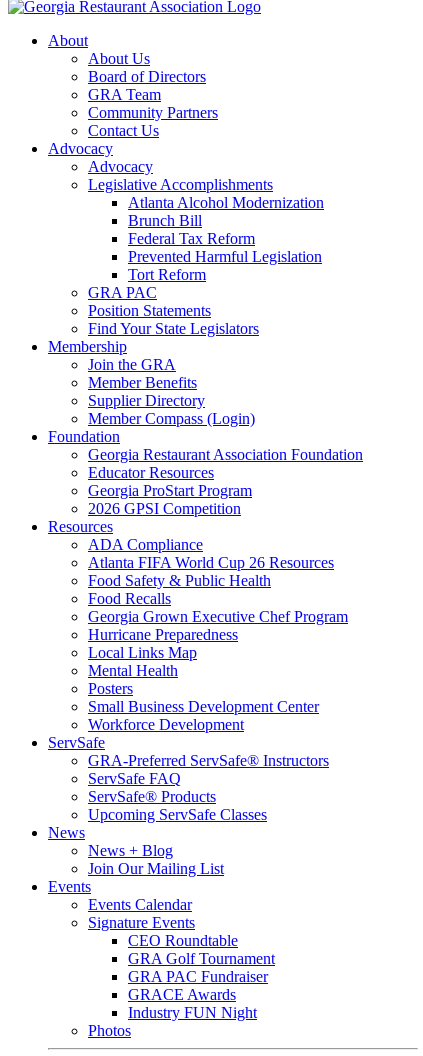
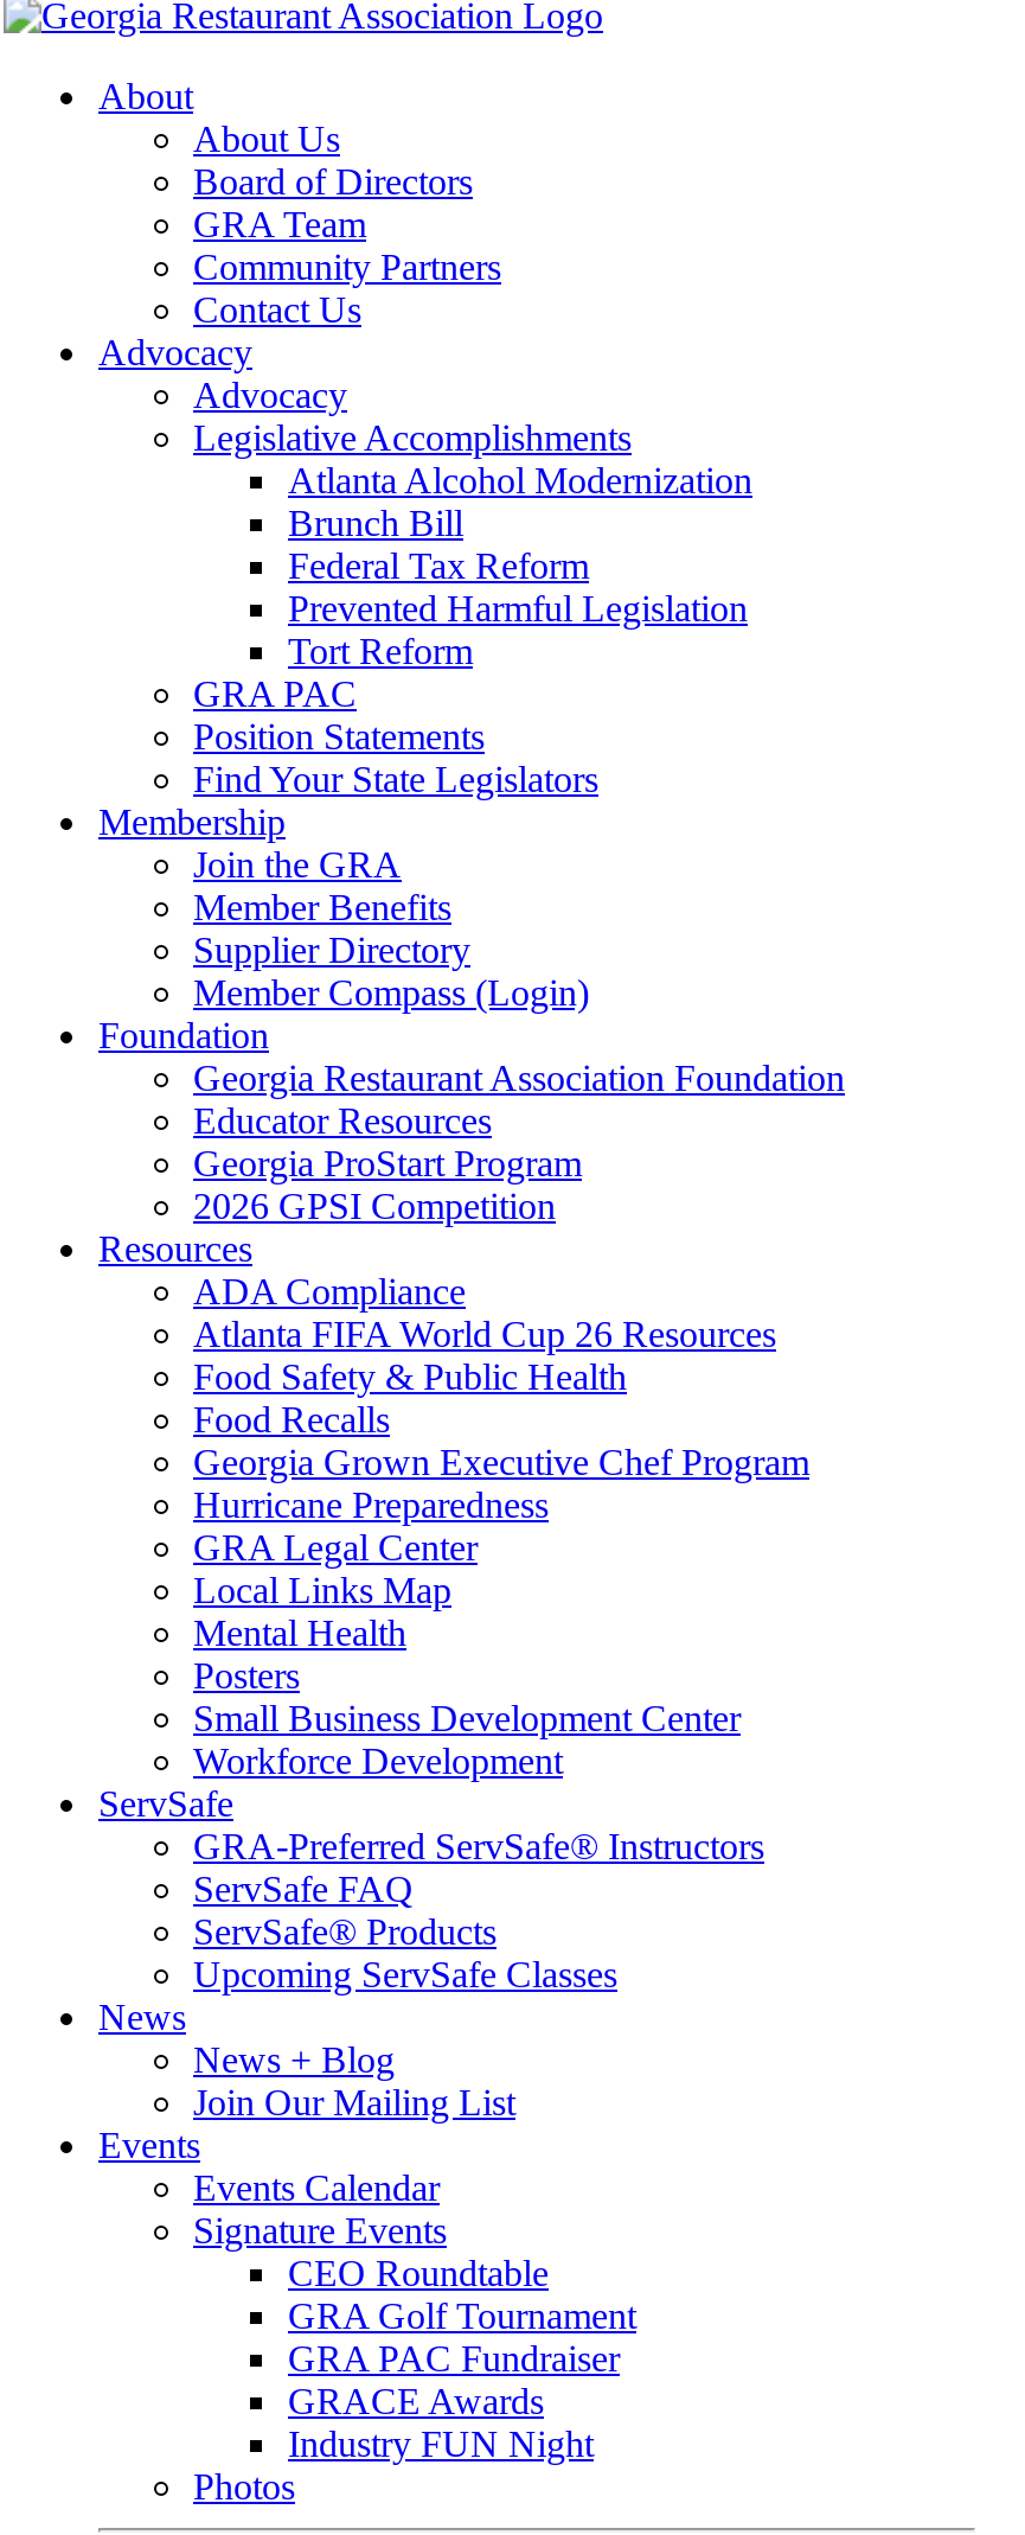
none -> [193,1527,478,1567] GRA Legal Center

